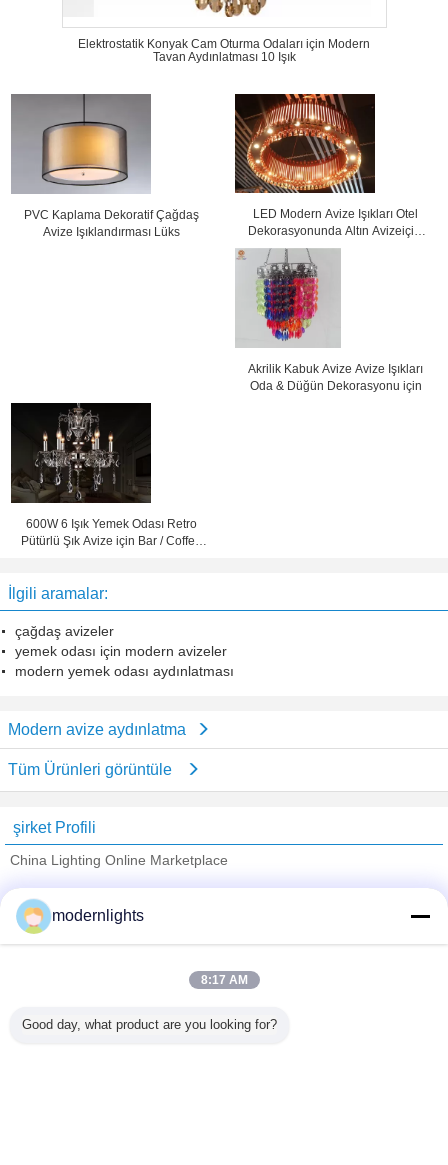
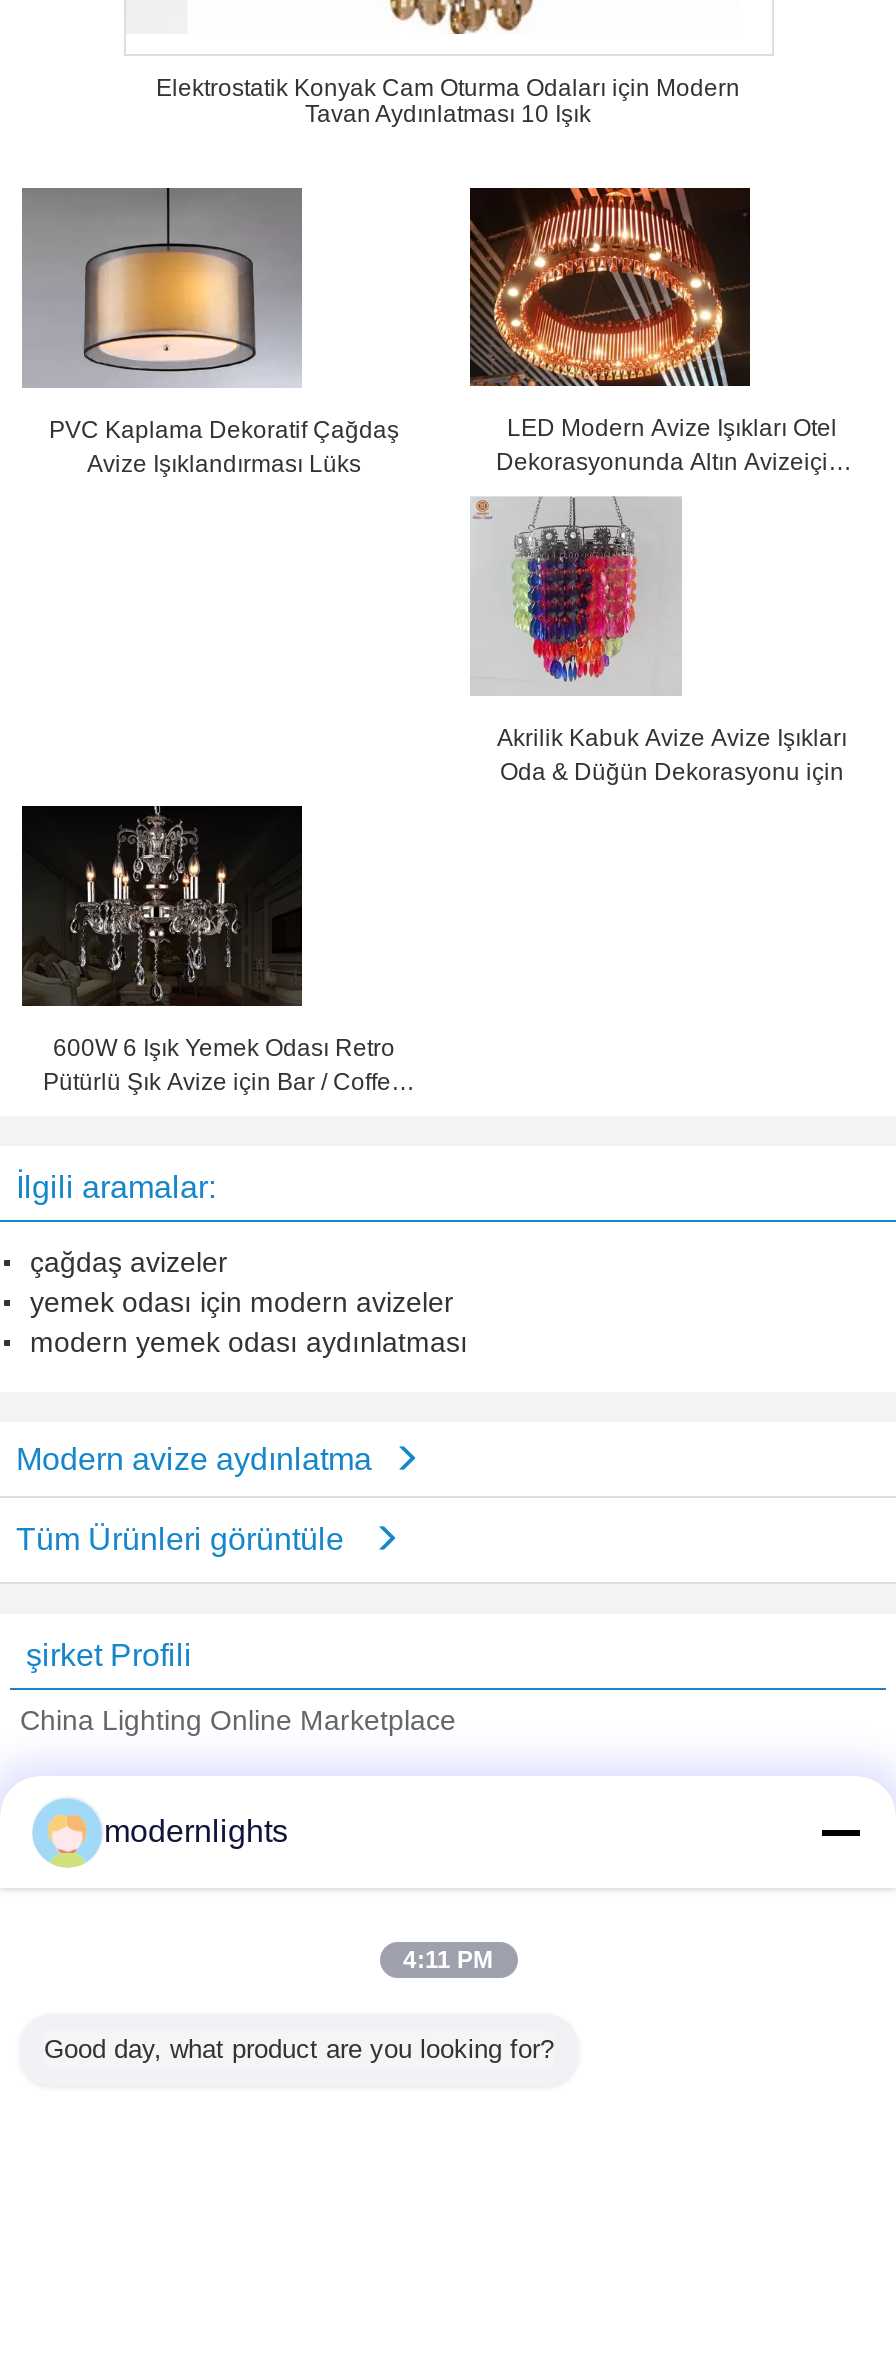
[200,973,247,987] 8:17 AM -> [403,1946,493,1974] 4:11 PM

